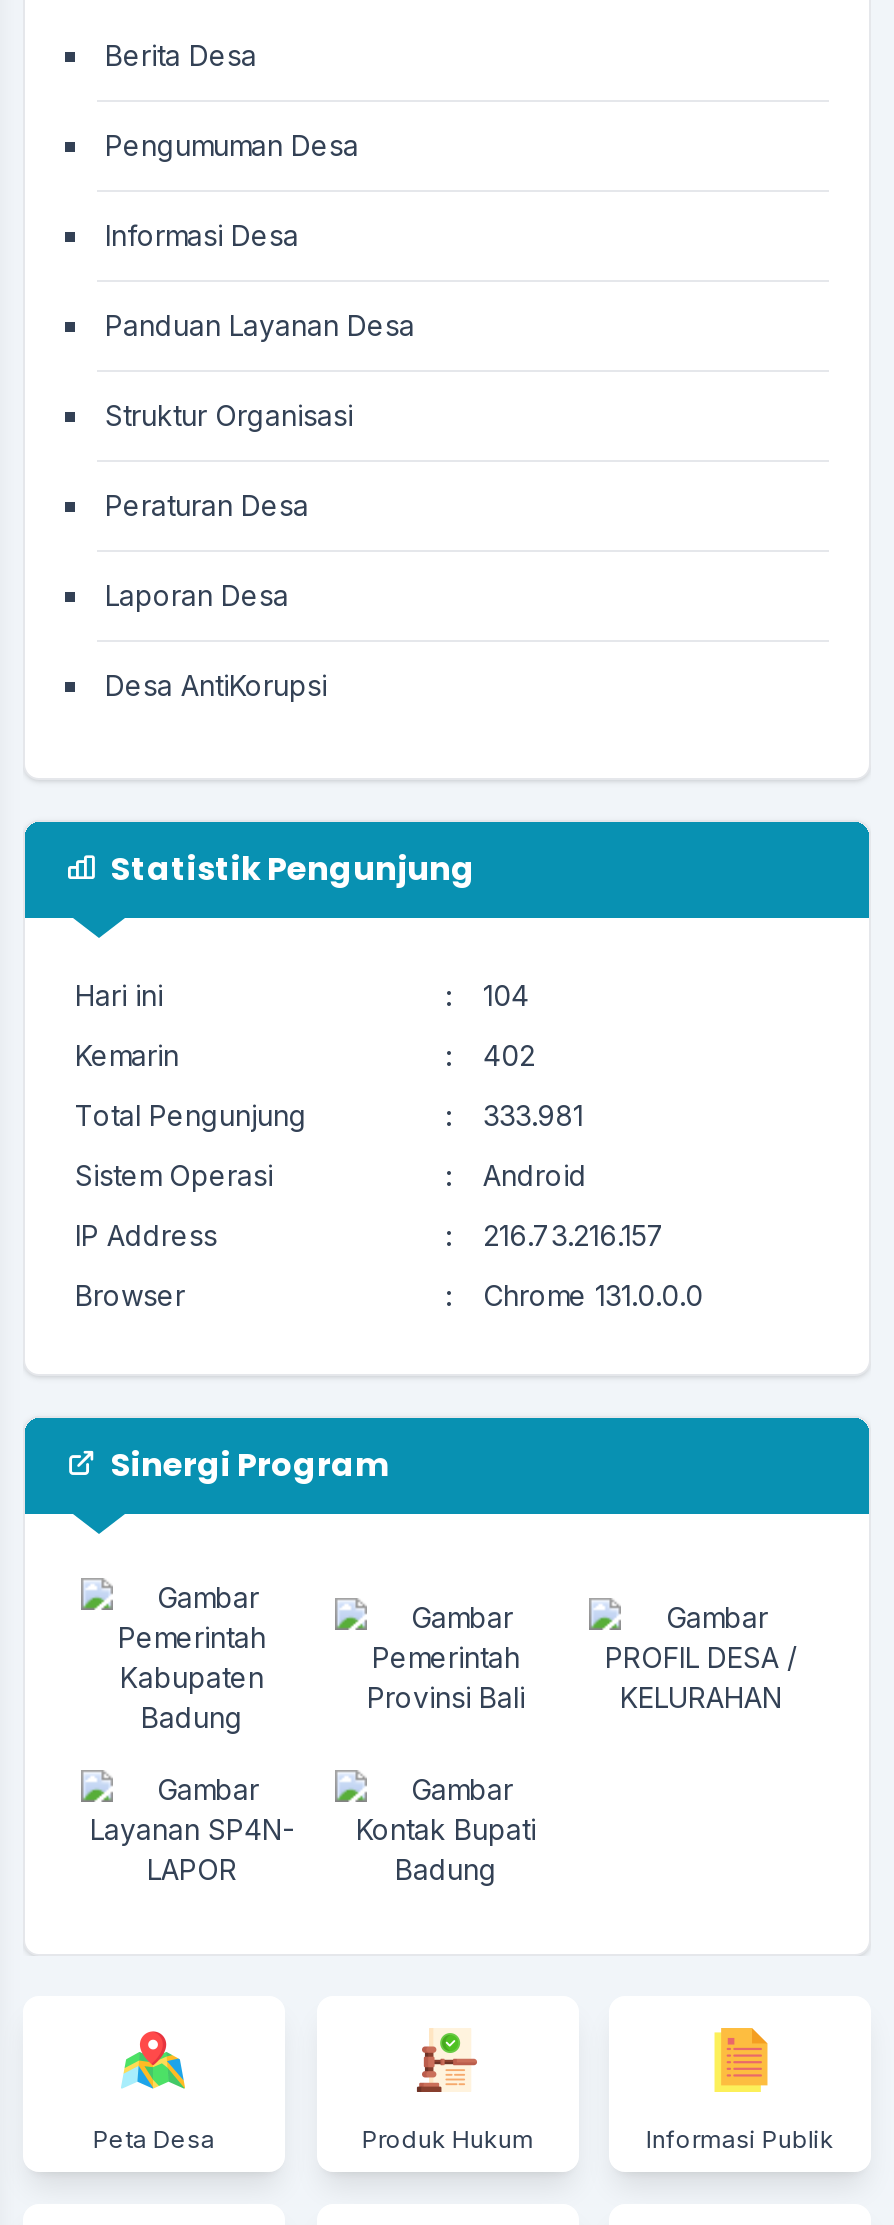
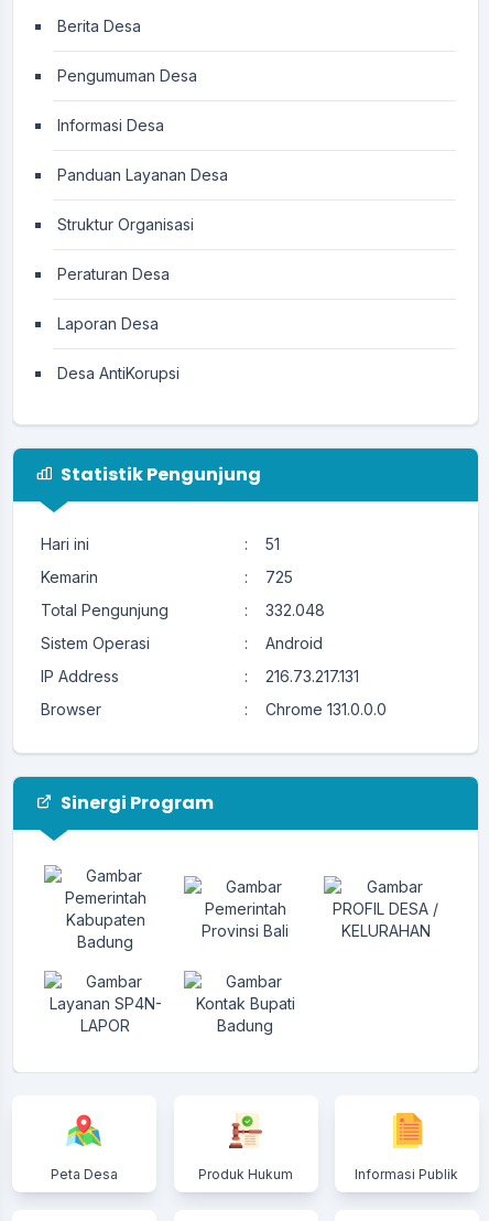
[483,979,529,1013] 104 -> [265,535,280,554] 51
[483,1039,535,1073] 402 -> [265,568,293,587] 725
[483,1099,583,1133] 333.981 -> [265,601,325,620] 332.048
[483,1219,665,1253] 216.73.216.157 -> [265,667,359,686] 216.73.217.131

